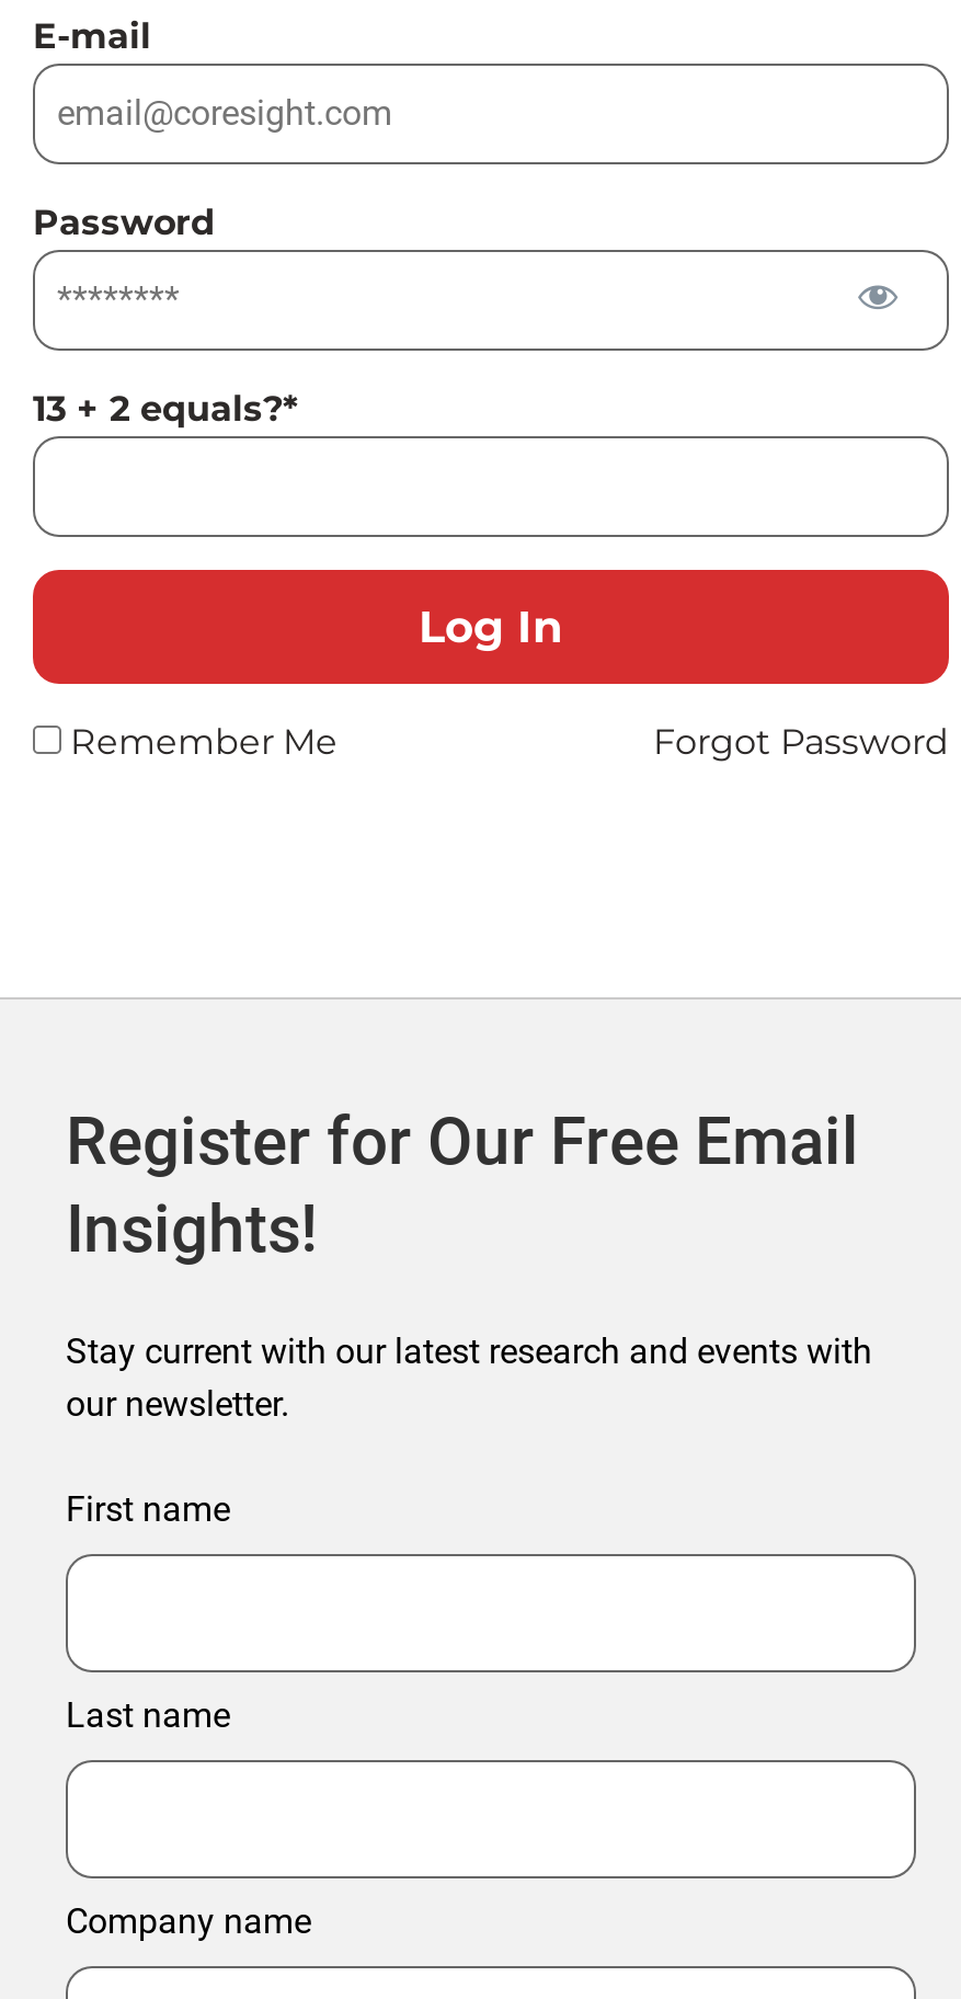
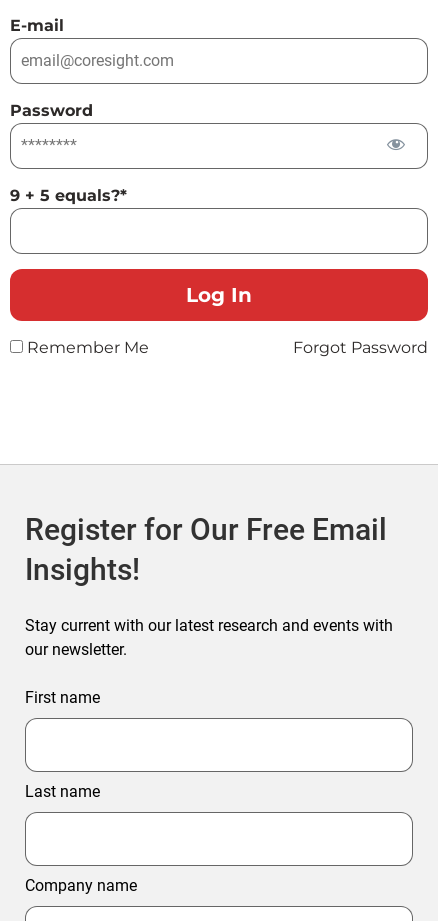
[33,387,298,429] 13 + 2 equals?* -> [10,186,127,205] 9 + 5 equals?*

